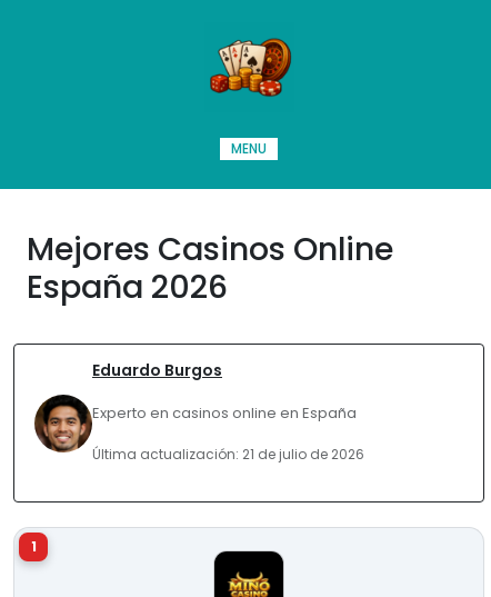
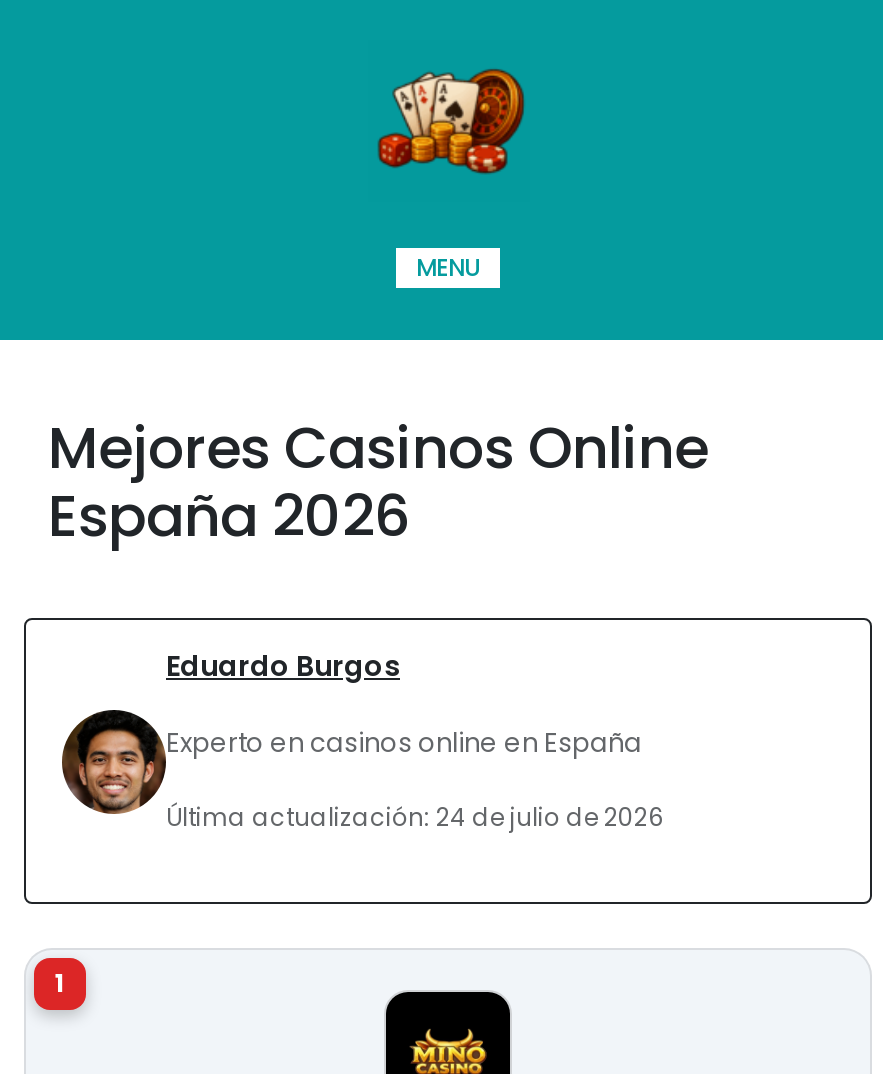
[92,445,364,464] Última actualización: 21 de julio de 2026 -> [166,800,664,834] Última actualización: 24 de julio de 2026

